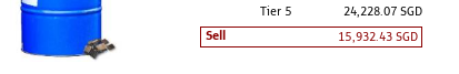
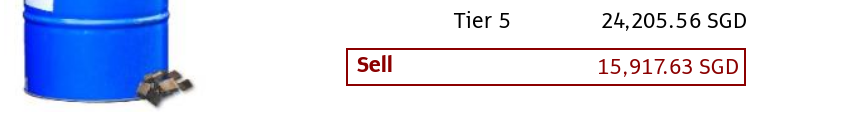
[344,6,423,19] 24,228.07 SGD -> [601,10,747,34] 24,205.56 SGD
[338,31,418,44] 15,932.43 SGD -> [597,56,739,80] 15,917.63 SGD

